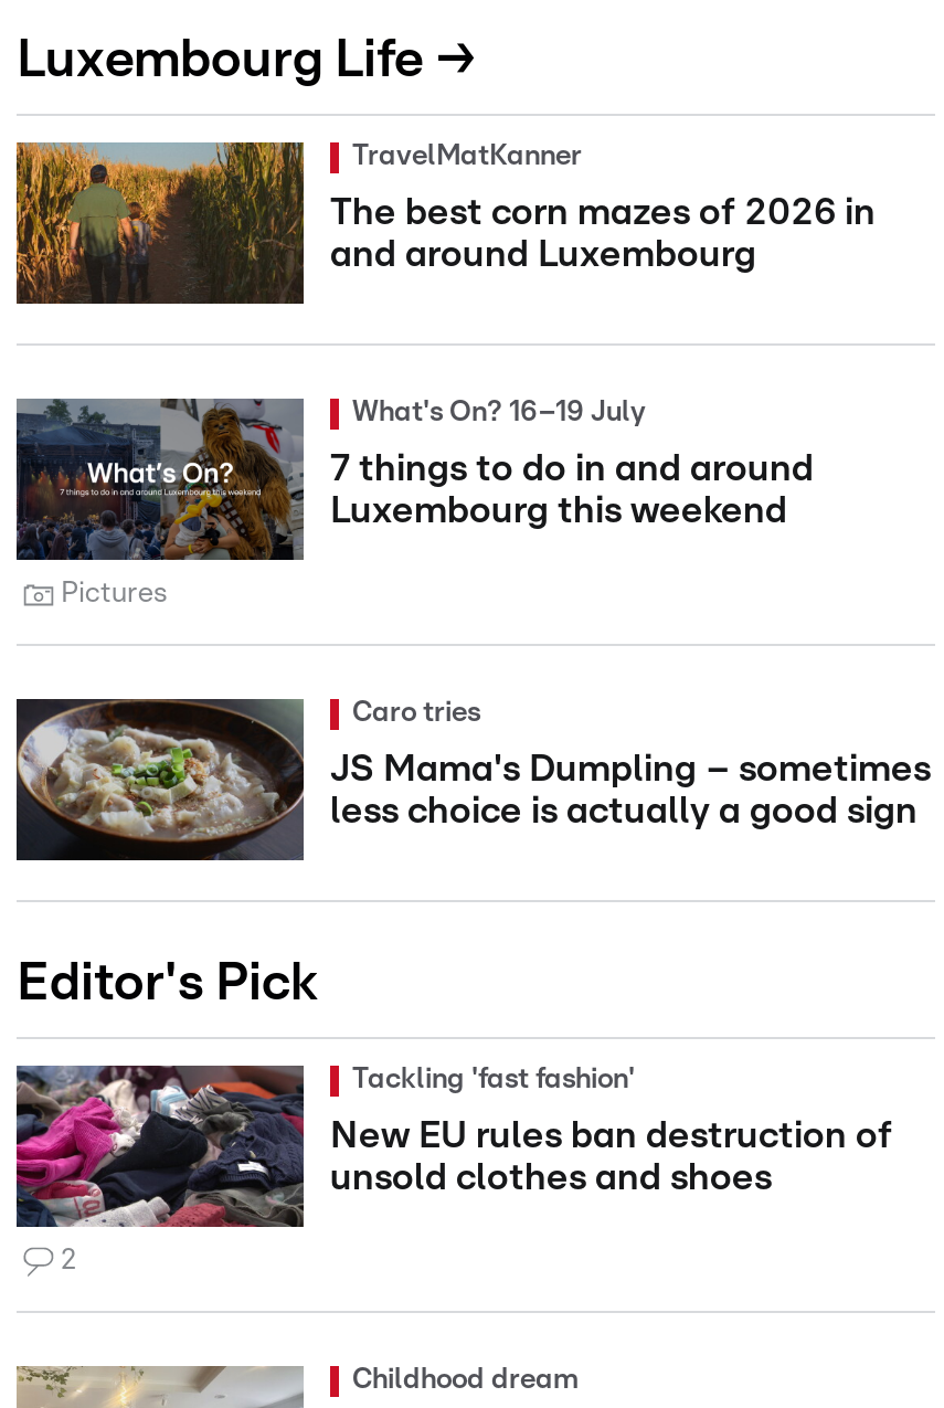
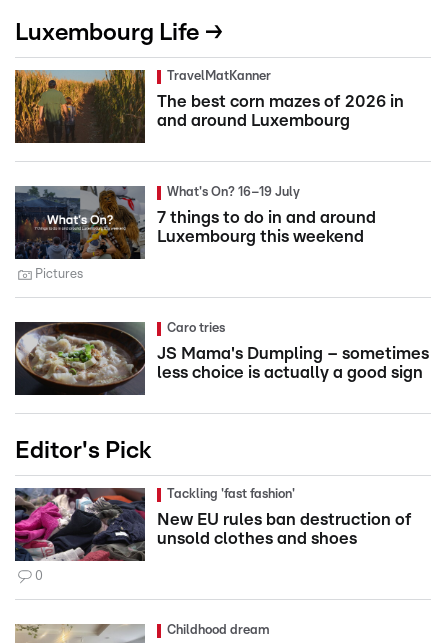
[61,1247,76,1276] 2 -> [35,570,43,583] 0

